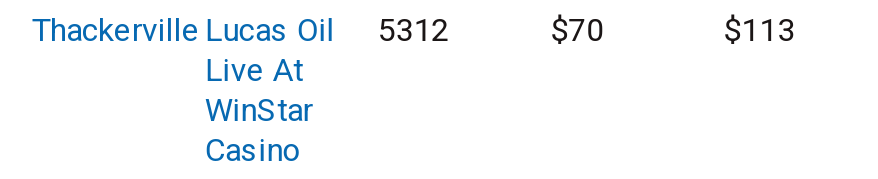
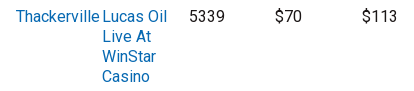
[32,11,450,49] Thackerville Lucas Oil 5312 -> [16,7,225,26] Thackerville Lucas Oil 5339

